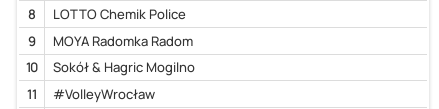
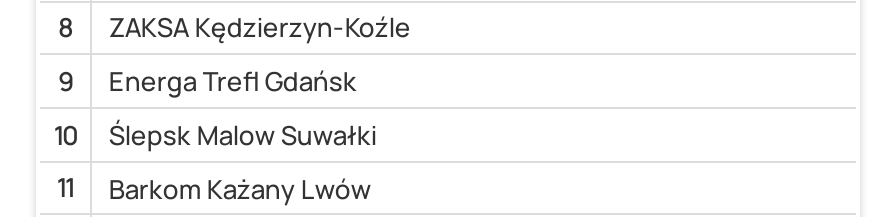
[53,5,186,23] LOTTO Chemik Police -> [109,10,411,46] ZAKSA Kędzierzyn-Koźle
[53,32,193,50] MOYA Radomka Radom -> [109,64,357,100] Energa Trefl Gdańsk
[53,58,195,76] Sokół & Hagric Mogilno -> [109,117,377,153] Ślepsk Malow Suwałki
[53,85,155,103] #VolleyWrocław -> [109,170,371,206] Barkom Każany Lwów

